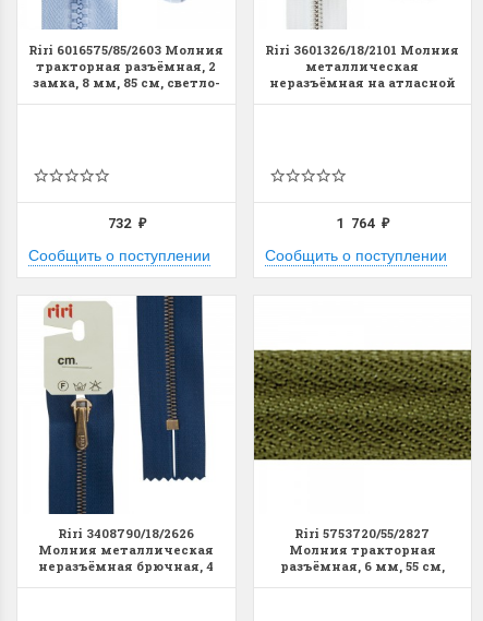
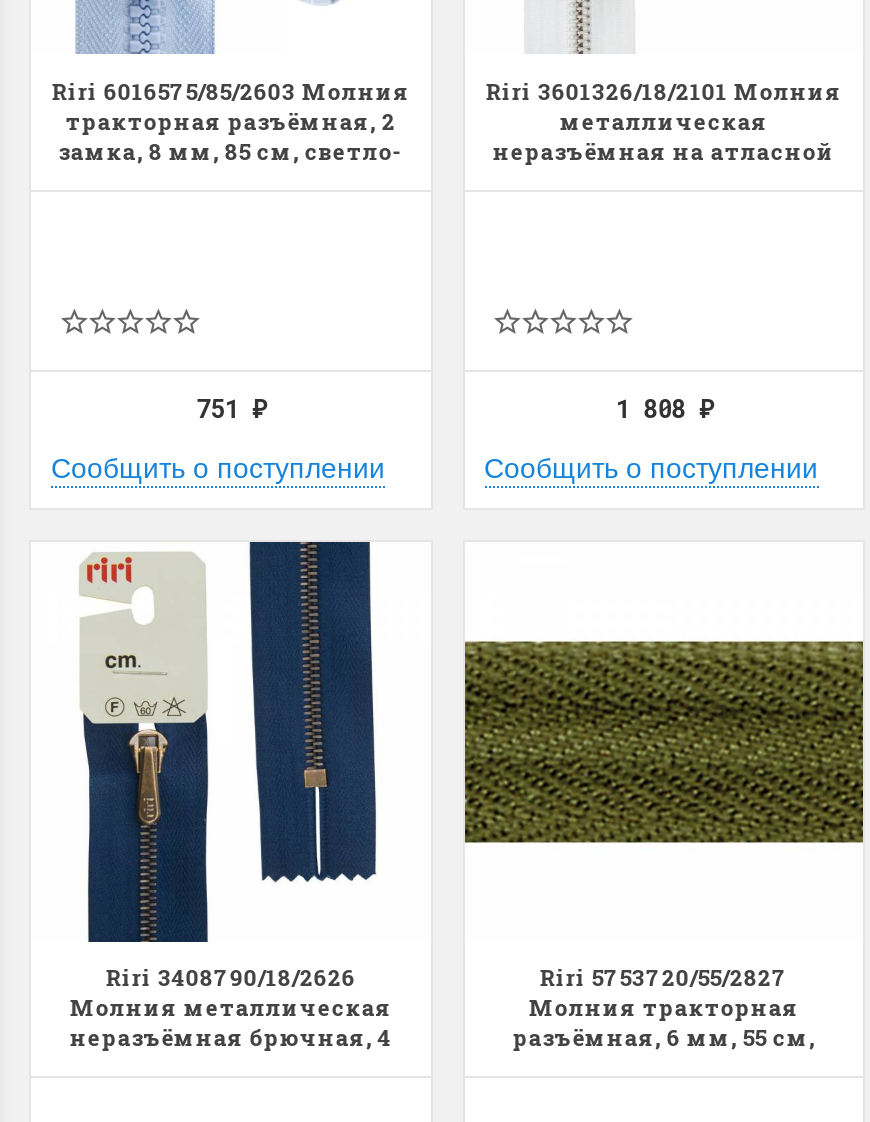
[108,214,145,231] 732 ₽ -> [197,392,265,424] 751 ₽
[336,214,388,231] 1 764 ₽ -> [615,392,711,424] 1 808 ₽

